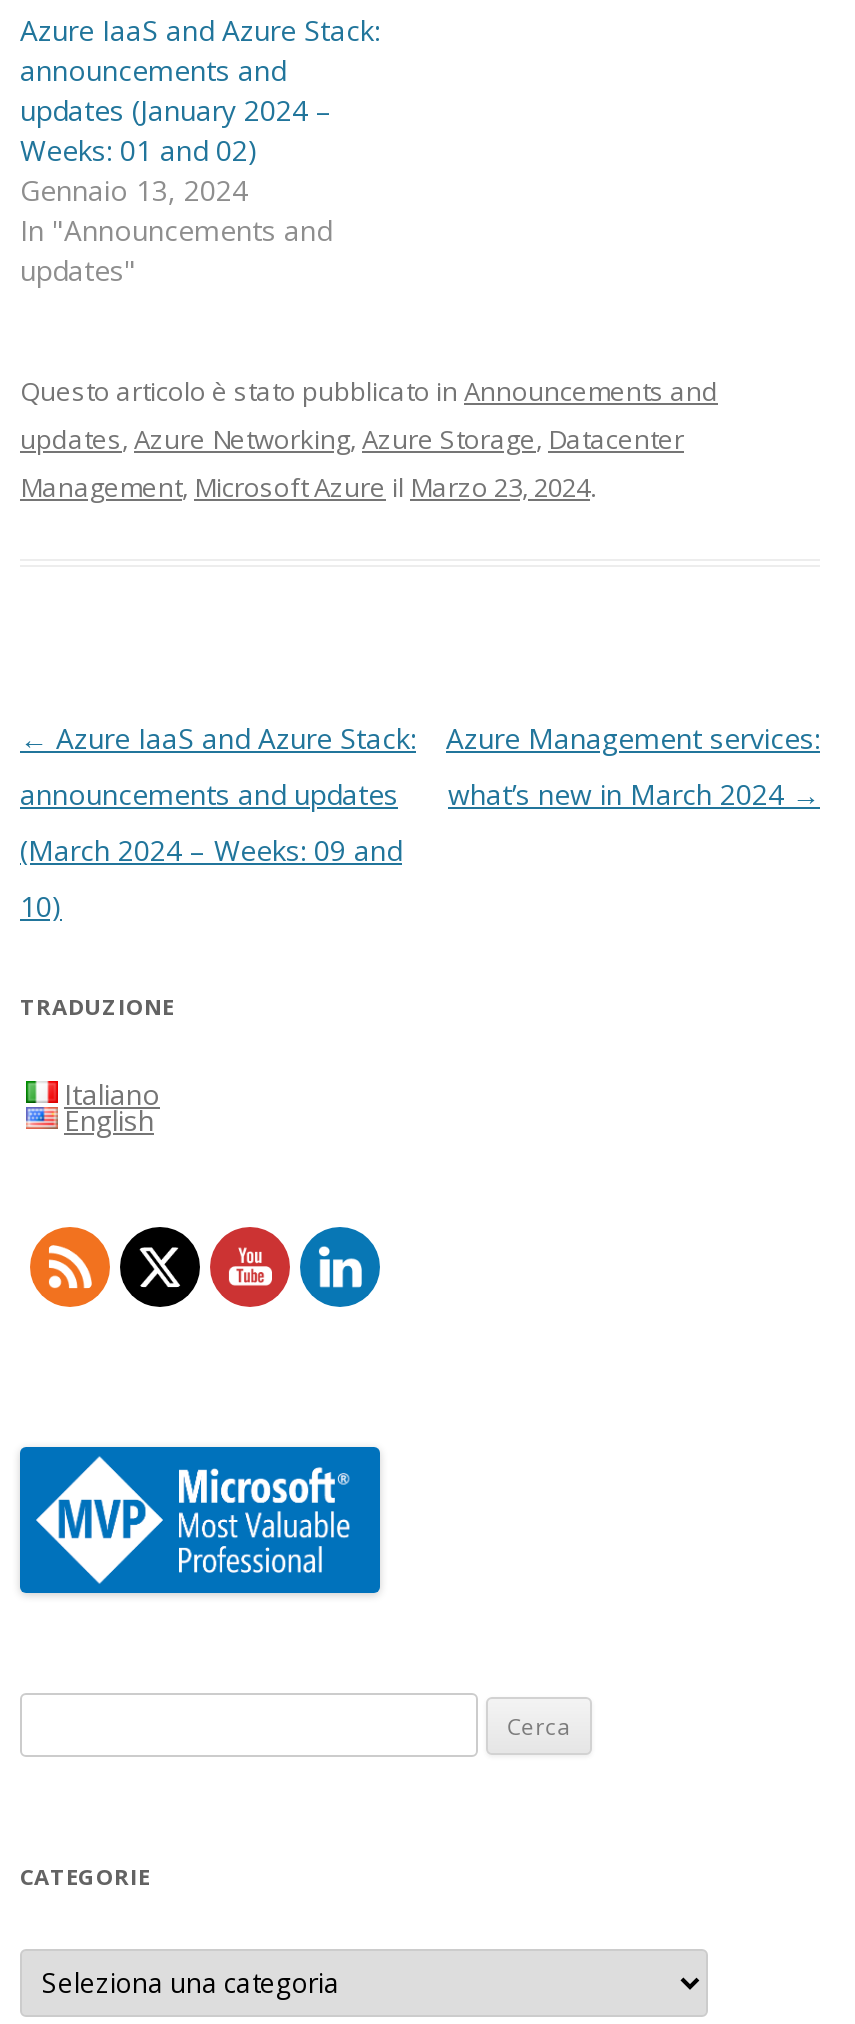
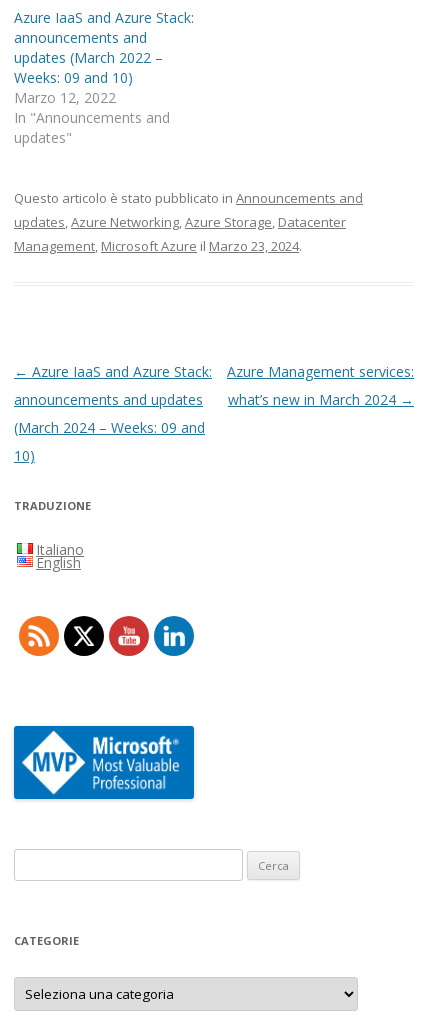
[20,92,332,210] updates (January 2024 – | Weeks: 01 and 02) | Gennaio 13, 2024 -> [14,48,163,107] updates (March 2022 – | Weeks: 09 and 10) | Marzo 12, 2022

